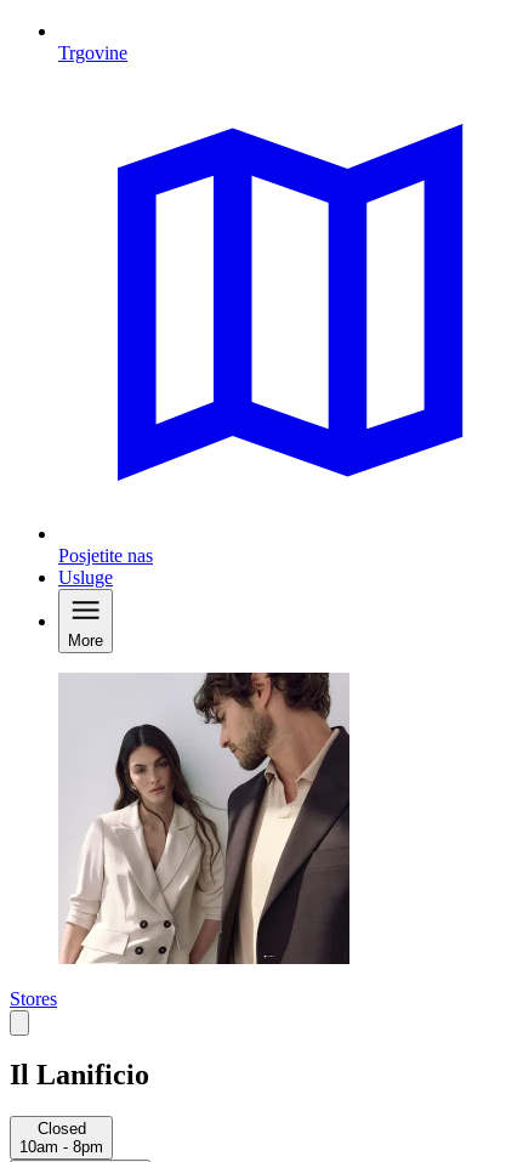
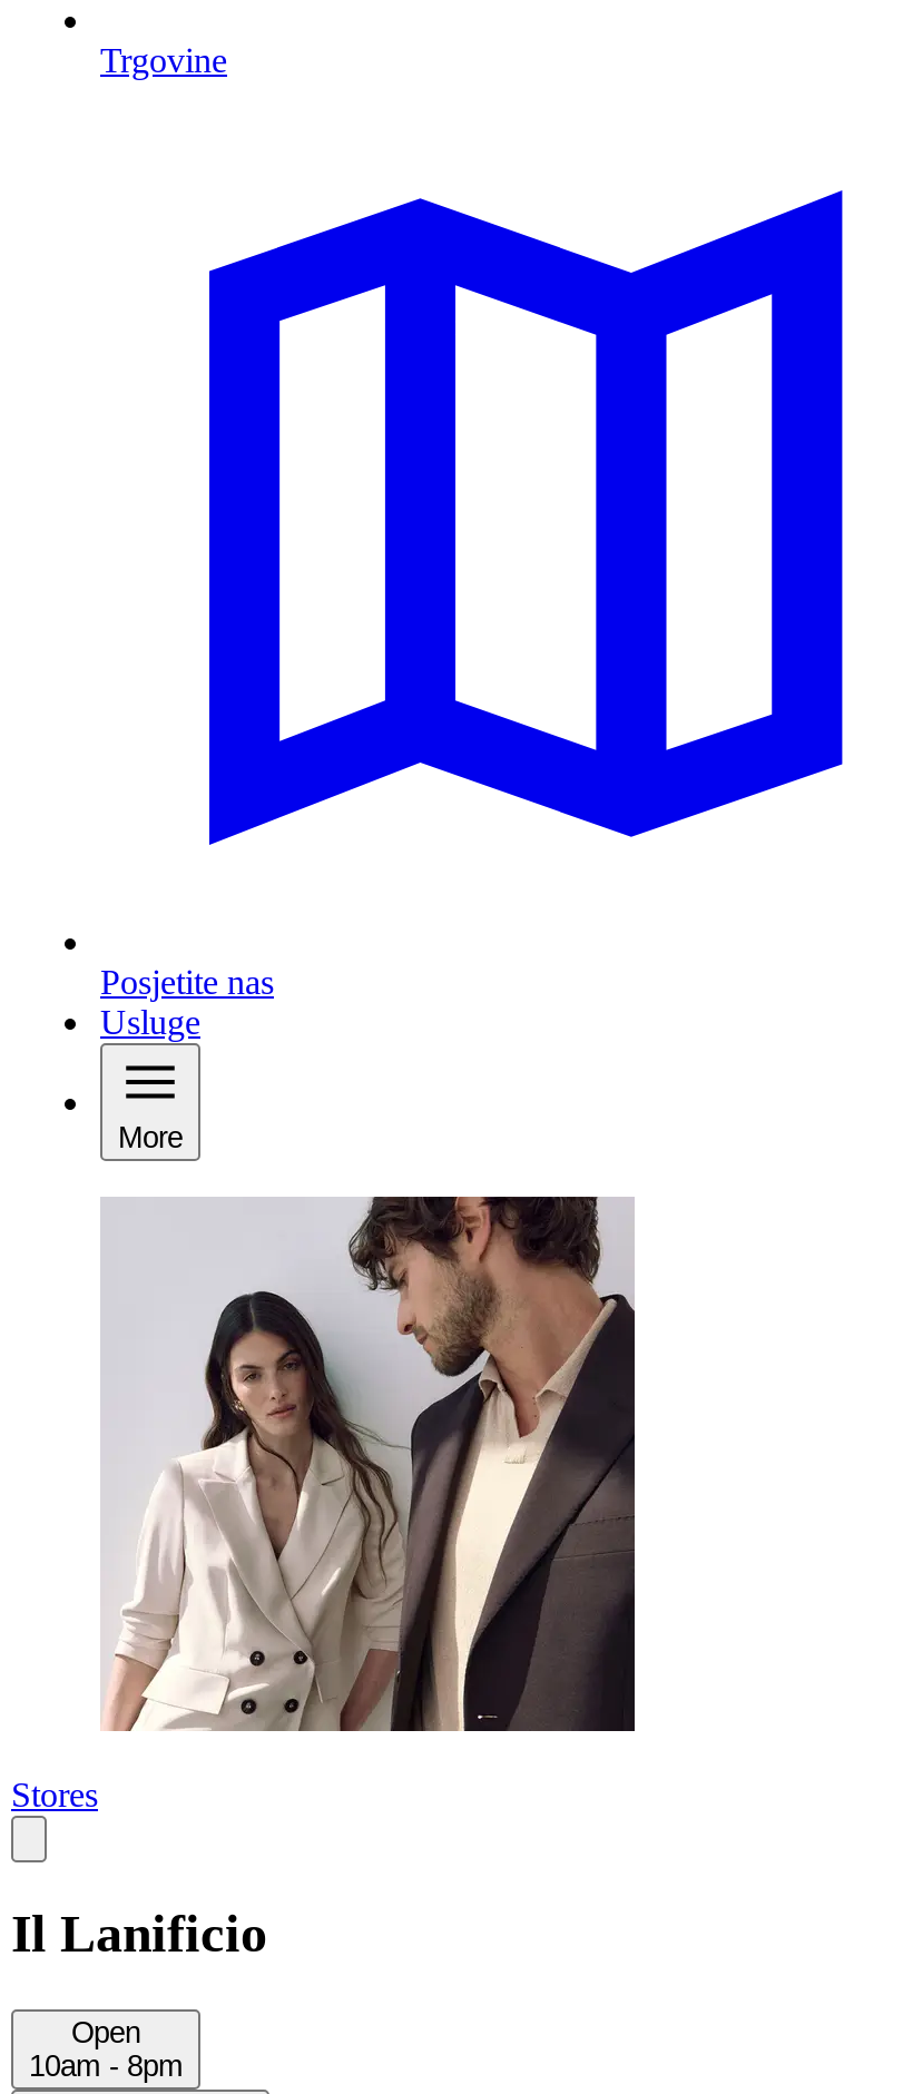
[37,1120,86,1138] Closed -> [71,2017,140,2050] Open

